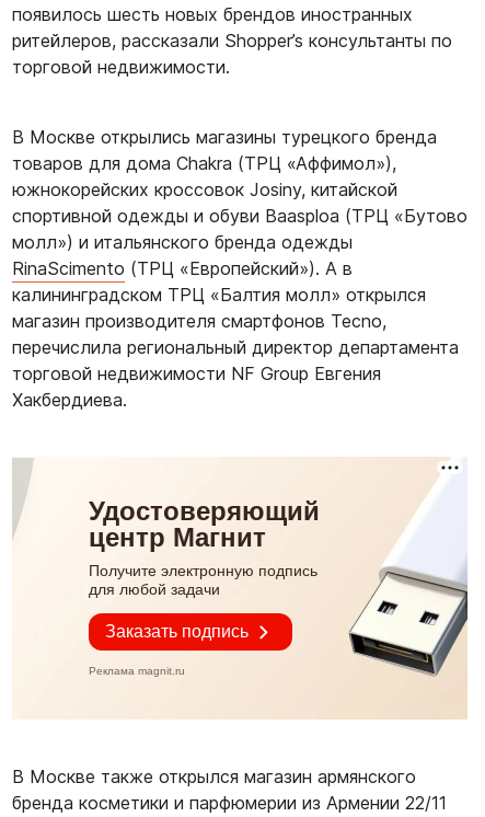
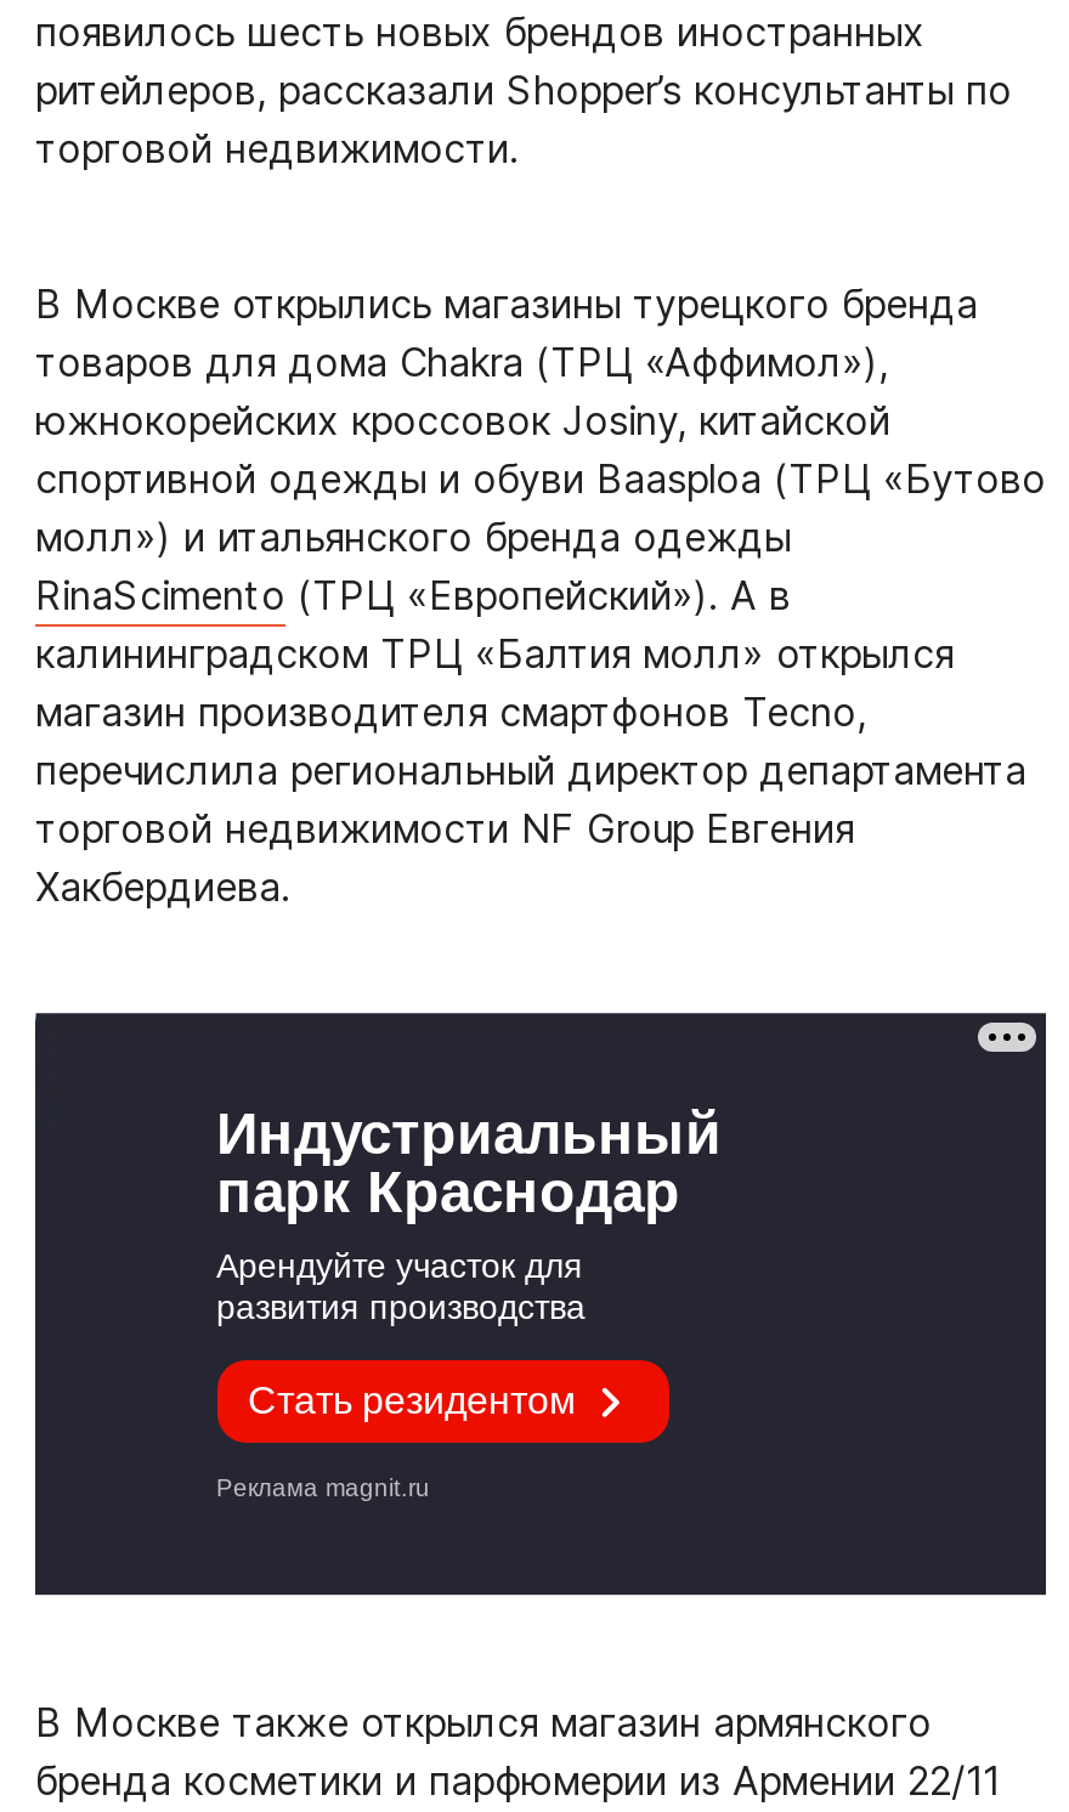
[12,457,467,720] [image] -> [33,1010,1048,1598] [image]

